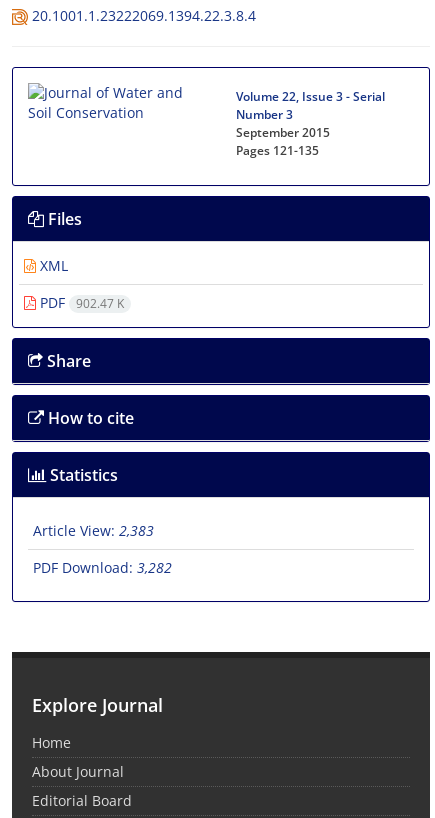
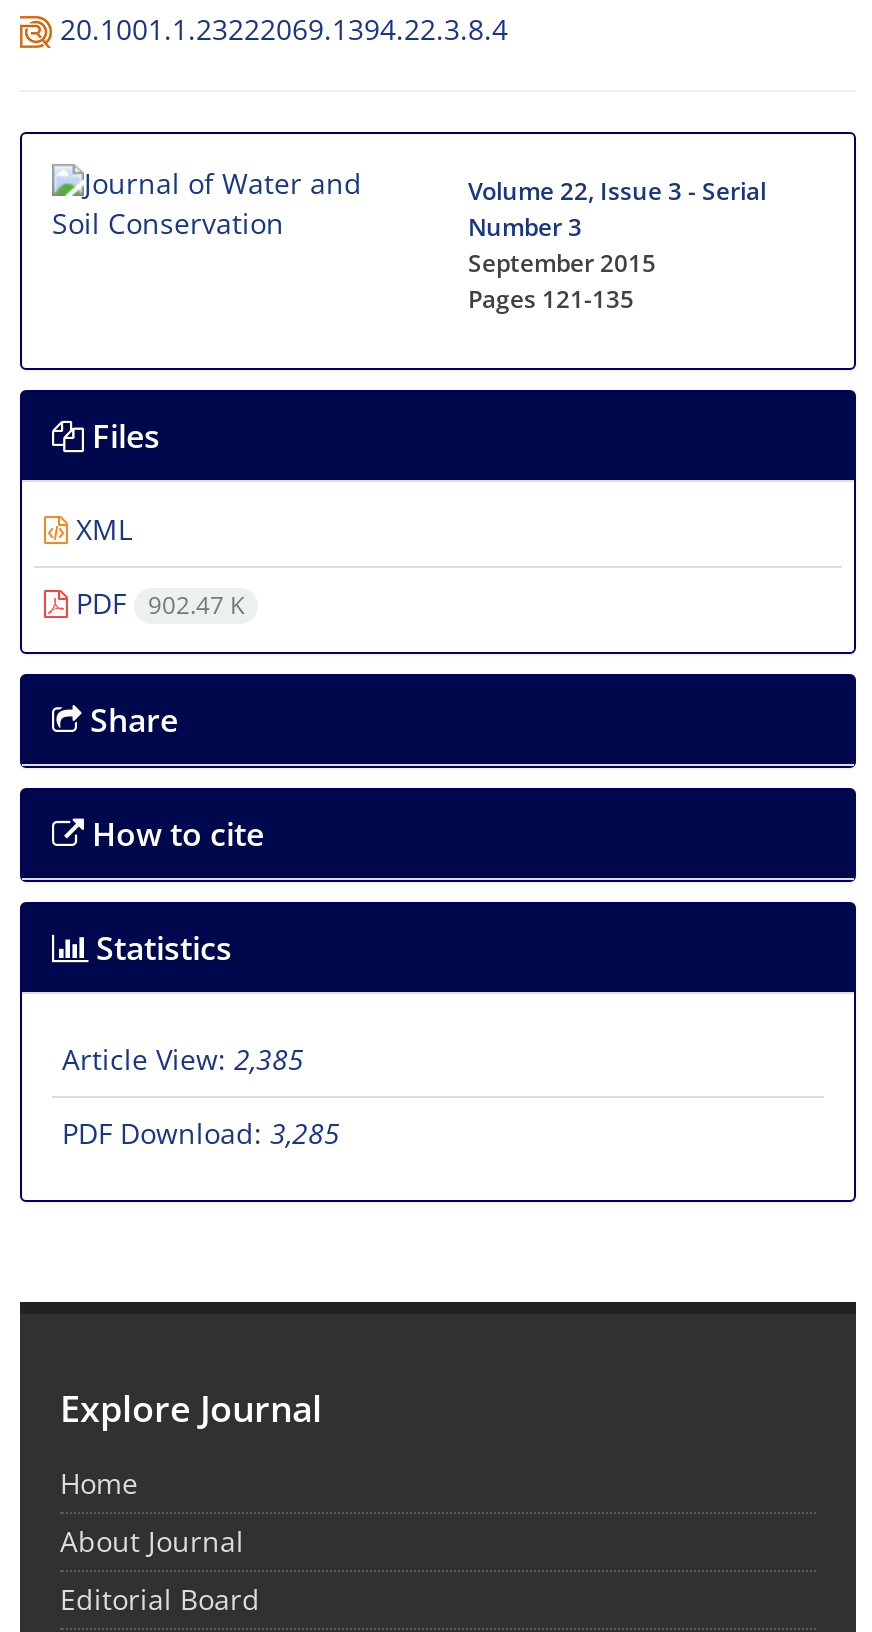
[33,521,154,540] Article View: 2,383 -> [62,1040,304,1078] Article View: 2,385
[33,558,172,577] PDF Download: 3,282 -> [62,1114,340,1152] PDF Download: 3,285

